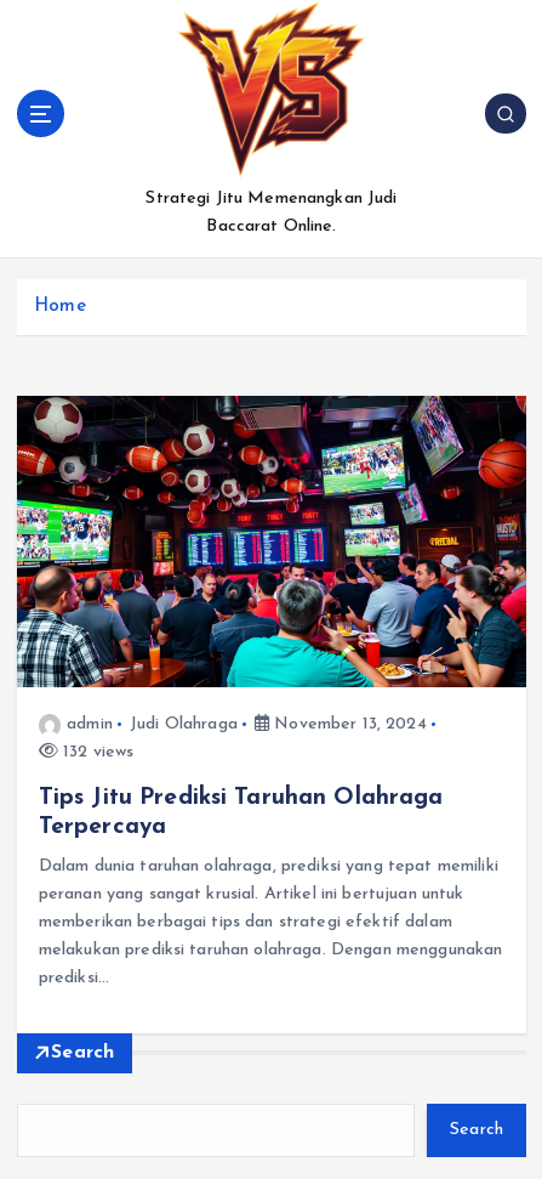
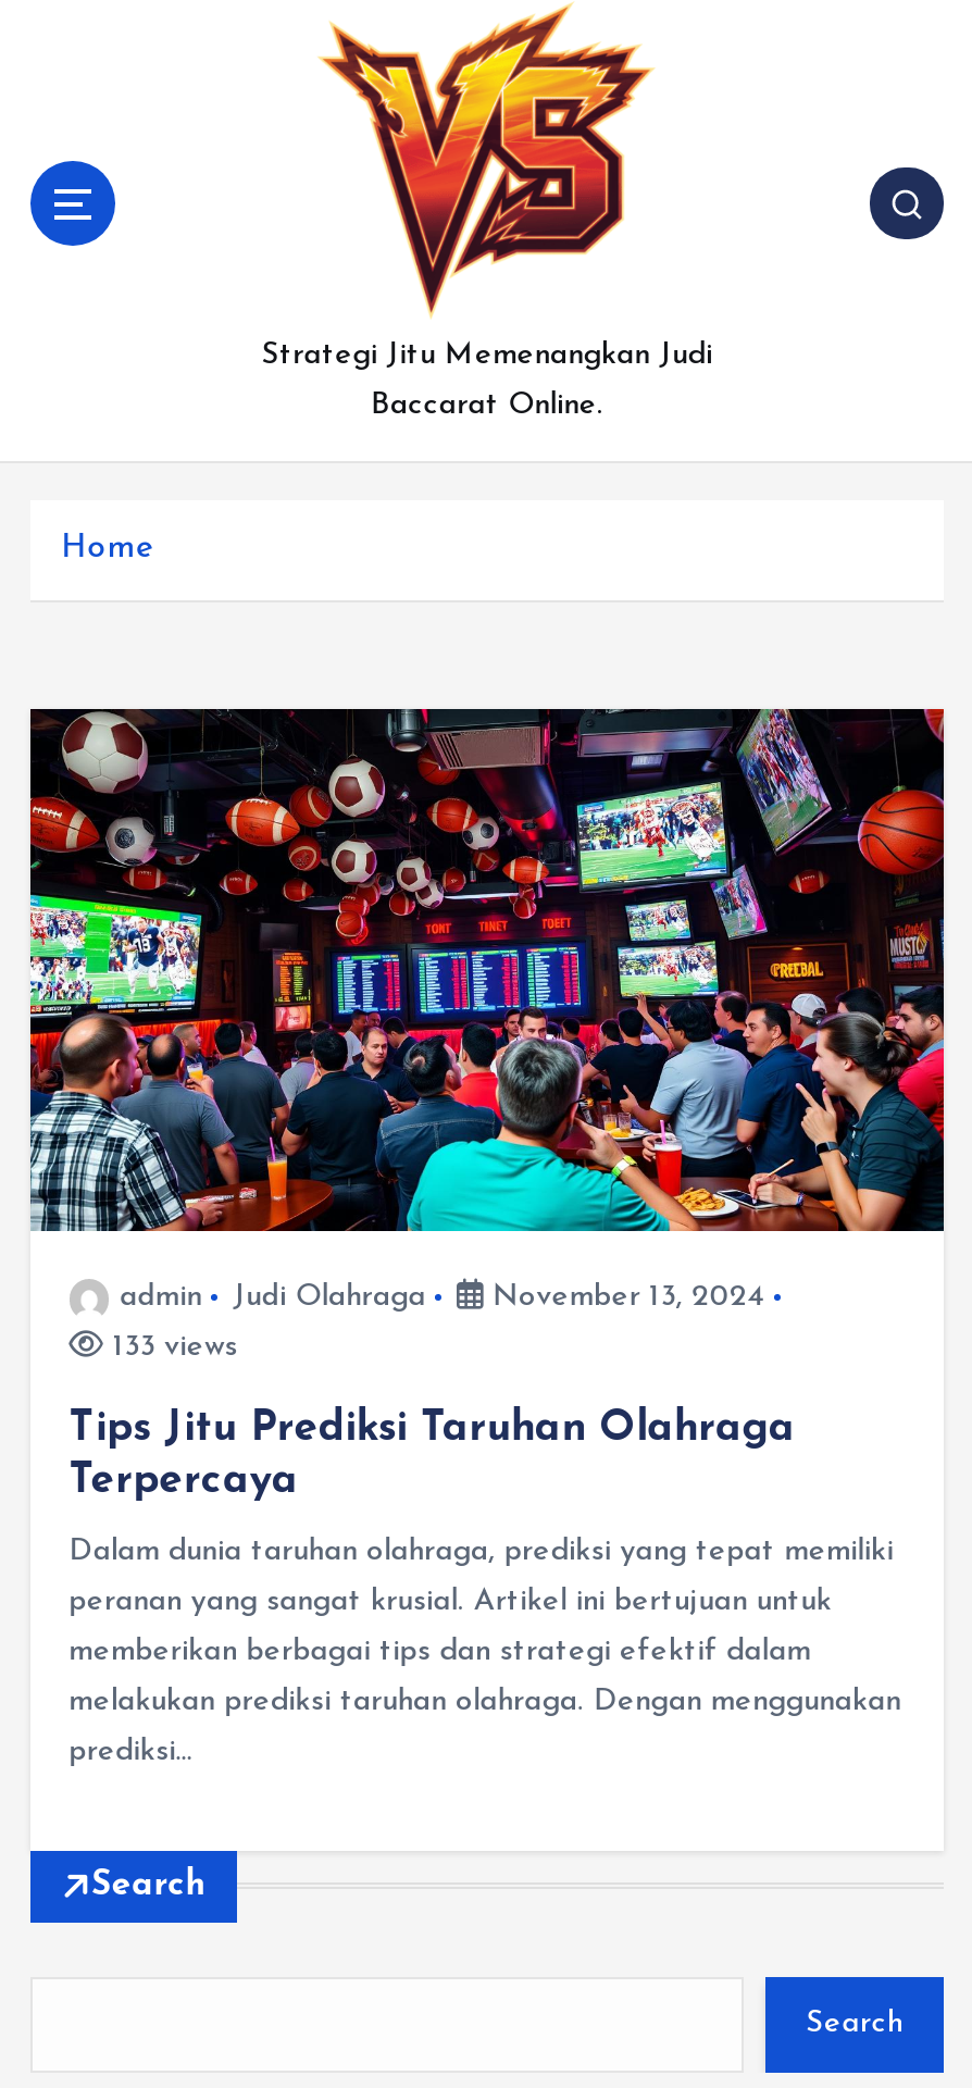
[58,743,134,761] 132 views -> [104,1331,237,1364] 133 views

